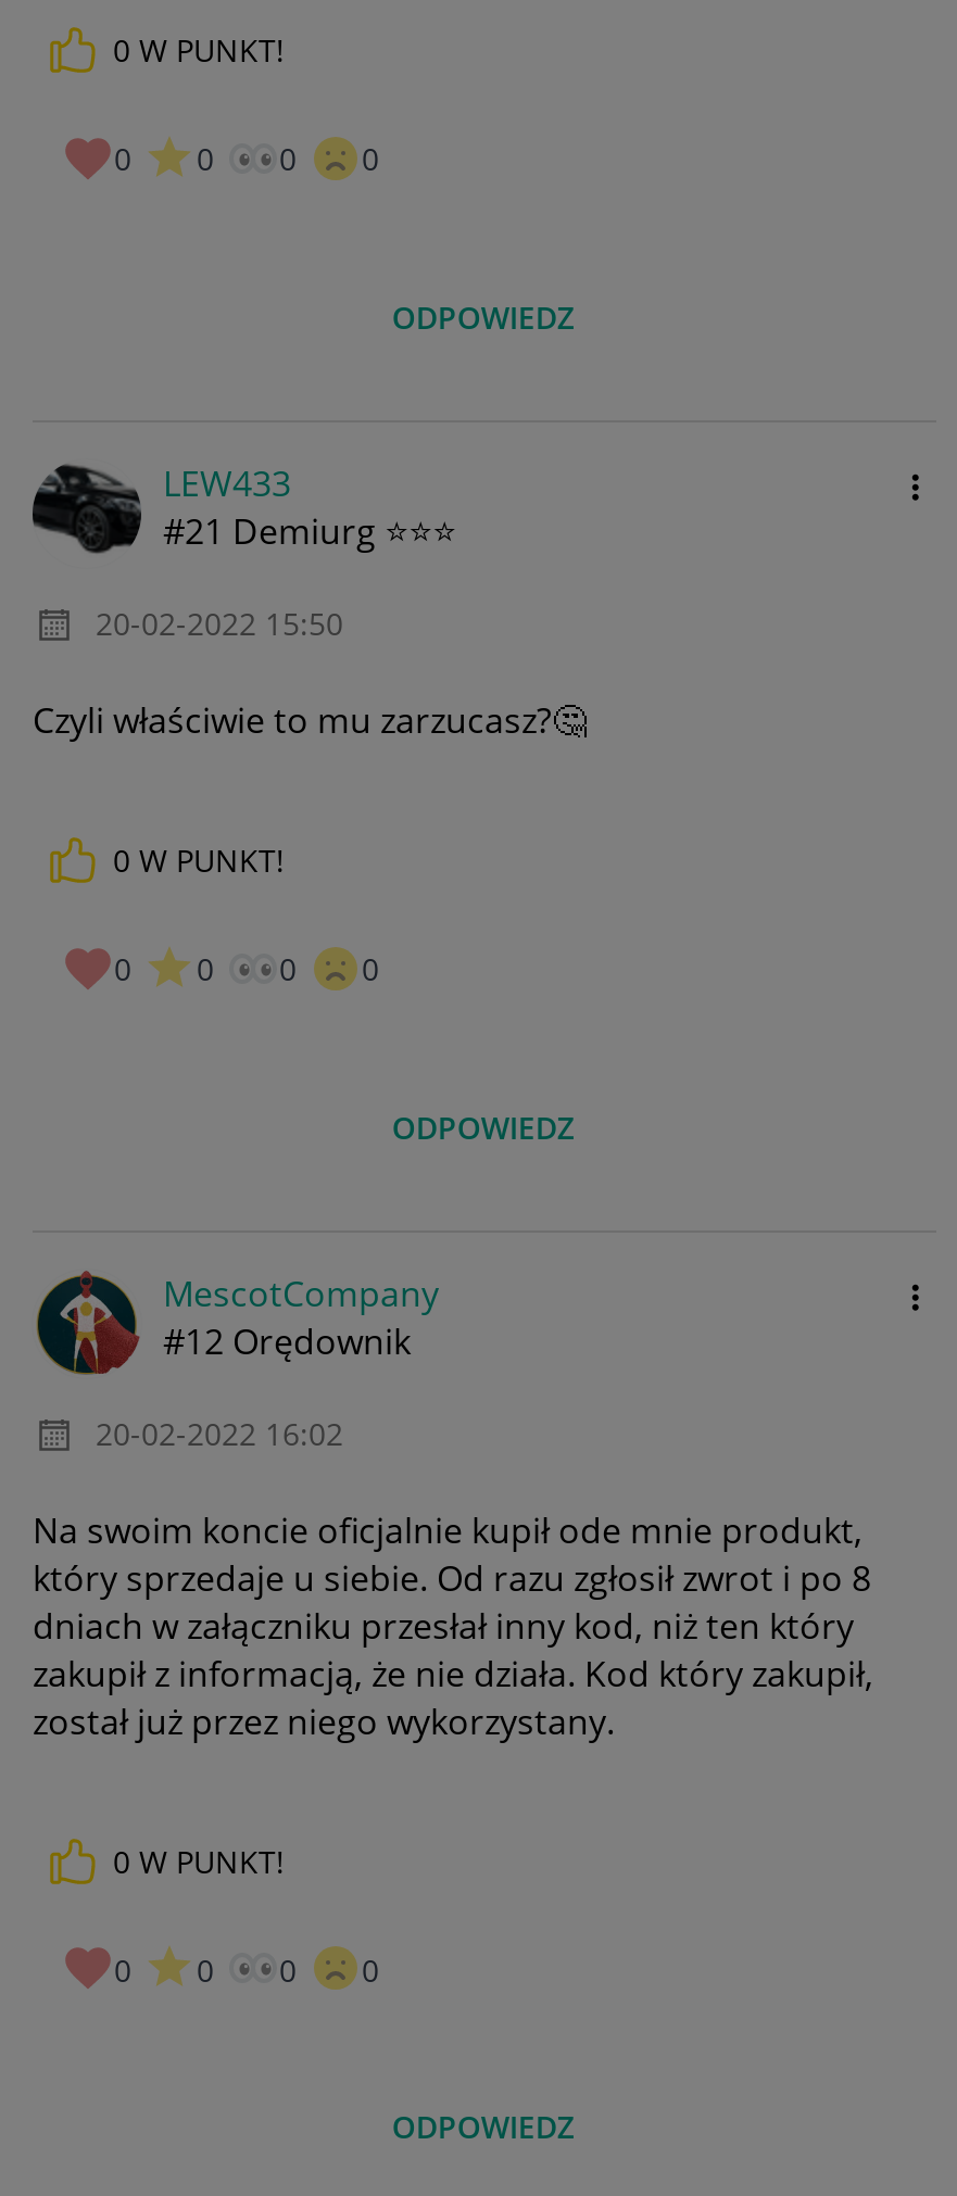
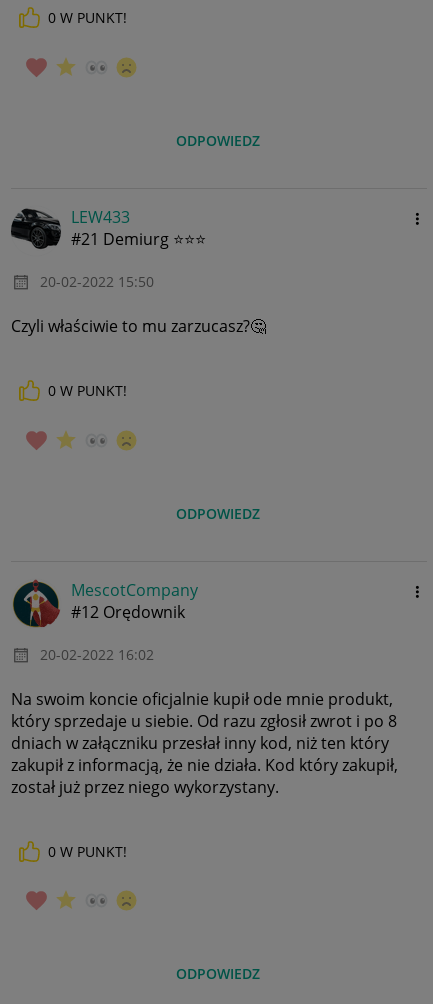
[114,139,379,180] 0 | 0 | 0 | 0 -> none
[114,949,379,990] 0 | 0 | 0 | 0 -> none
[114,1949,379,1991] 0 | 0 | 0 | 0 -> none

